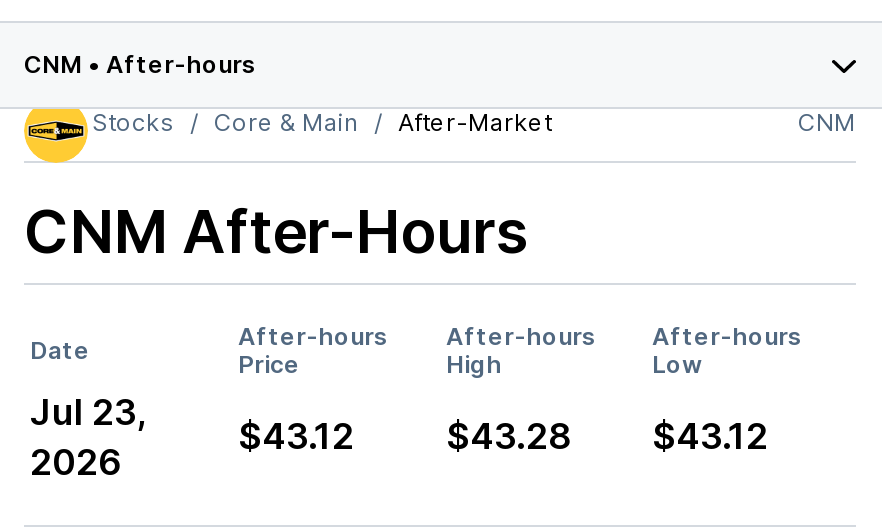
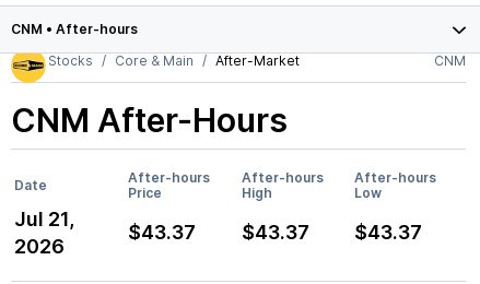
[30,392,146,434] Jul 23, -> [14,207,74,230] Jul 21,
[238,416,354,458] $43.12 -> [128,221,196,243] $43.37
[446,416,572,458] $43.28 -> [242,221,309,243] $43.37
[652,416,768,458] $43.12 -> [354,221,422,243] $43.37

